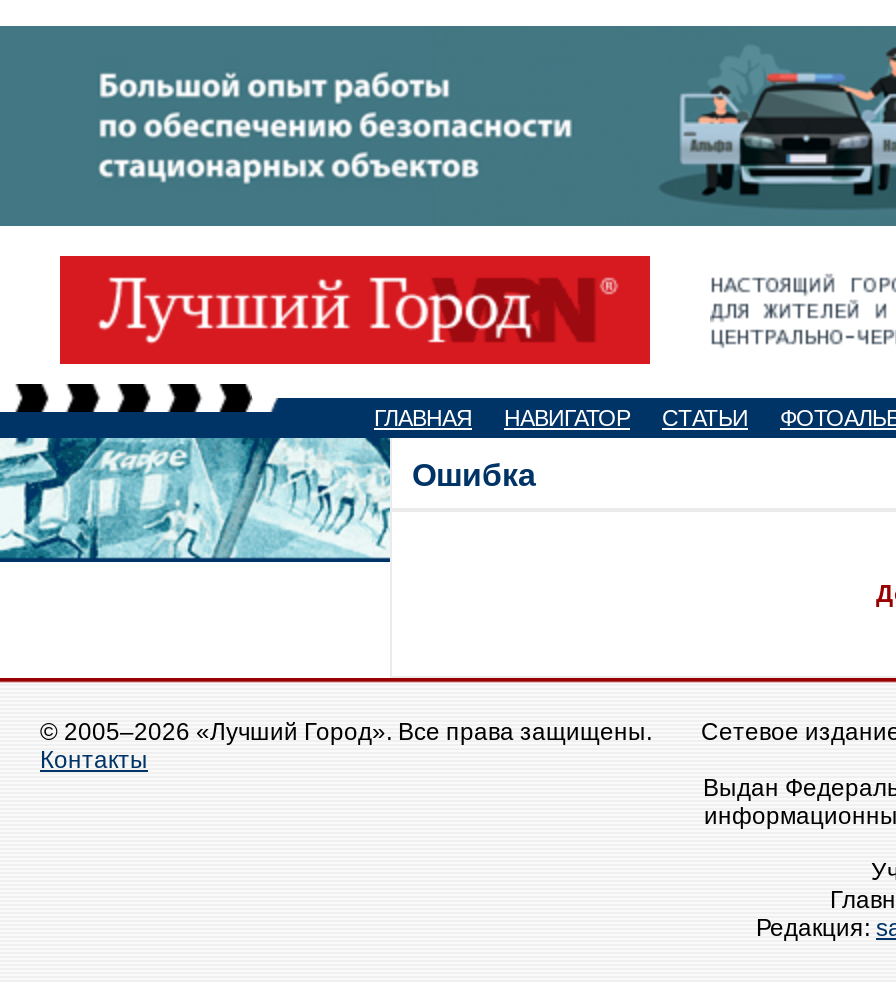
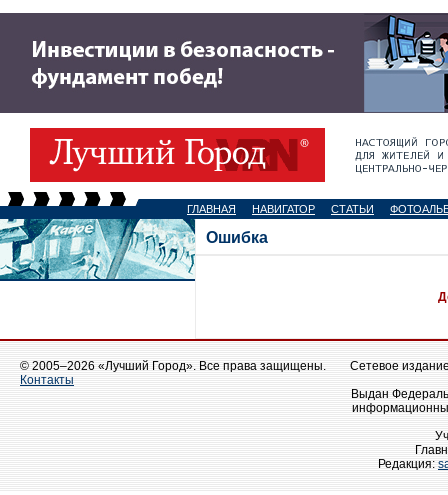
[6,26,890,226] [image] -> [3,13,445,113] [image]

